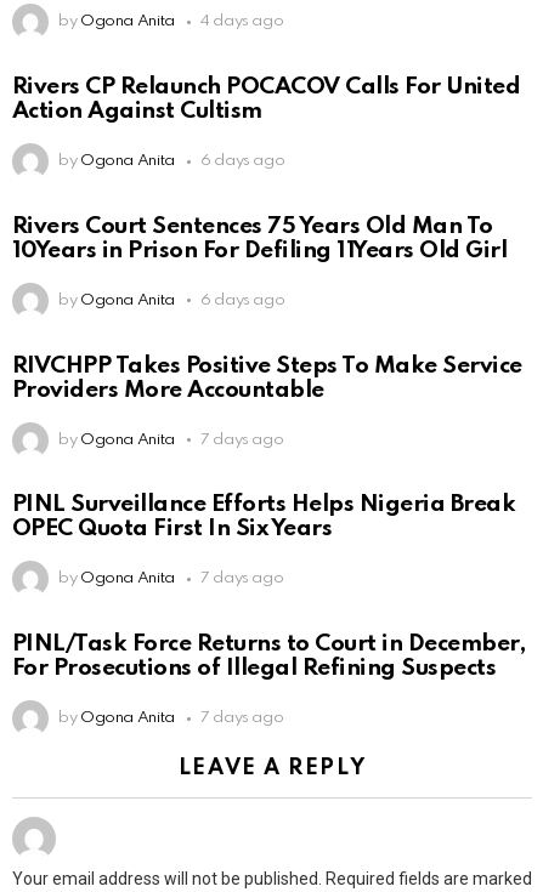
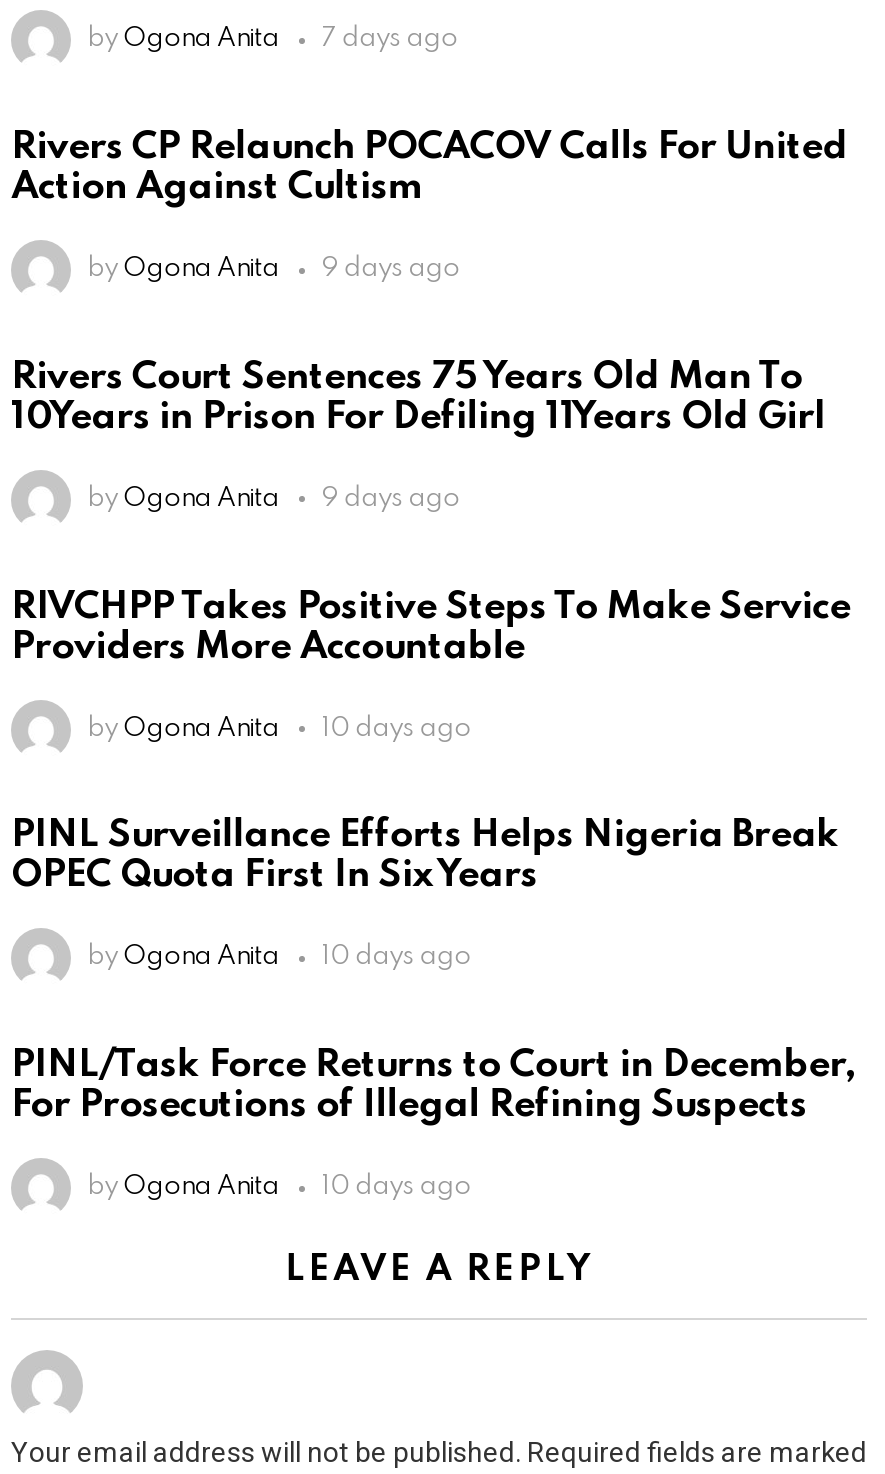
[58,14,284,30] by Ogona Anita 4 days ago -> [87,27,458,53] by Ogona Anita 7 days ago
[58,153,285,169] by Ogona Anita 6 days ago -> [87,256,460,282] by Ogona Anita 9 days ago
[58,292,285,308] by Ogona Anita 6 days ago -> [87,486,460,512] by Ogona Anita 9 days ago
[58,432,284,447] by Ogona Anita 7 days ago -> [87,715,471,741] by Ogona Anita 10 days ago
[58,571,284,587] by Ogona Anita 7 days ago -> [87,945,471,971] by Ogona Anita 10 days ago
[58,710,284,726] by Ogona Anita 7 days ago -> [87,1174,471,1200] by Ogona Anita 10 days ago

